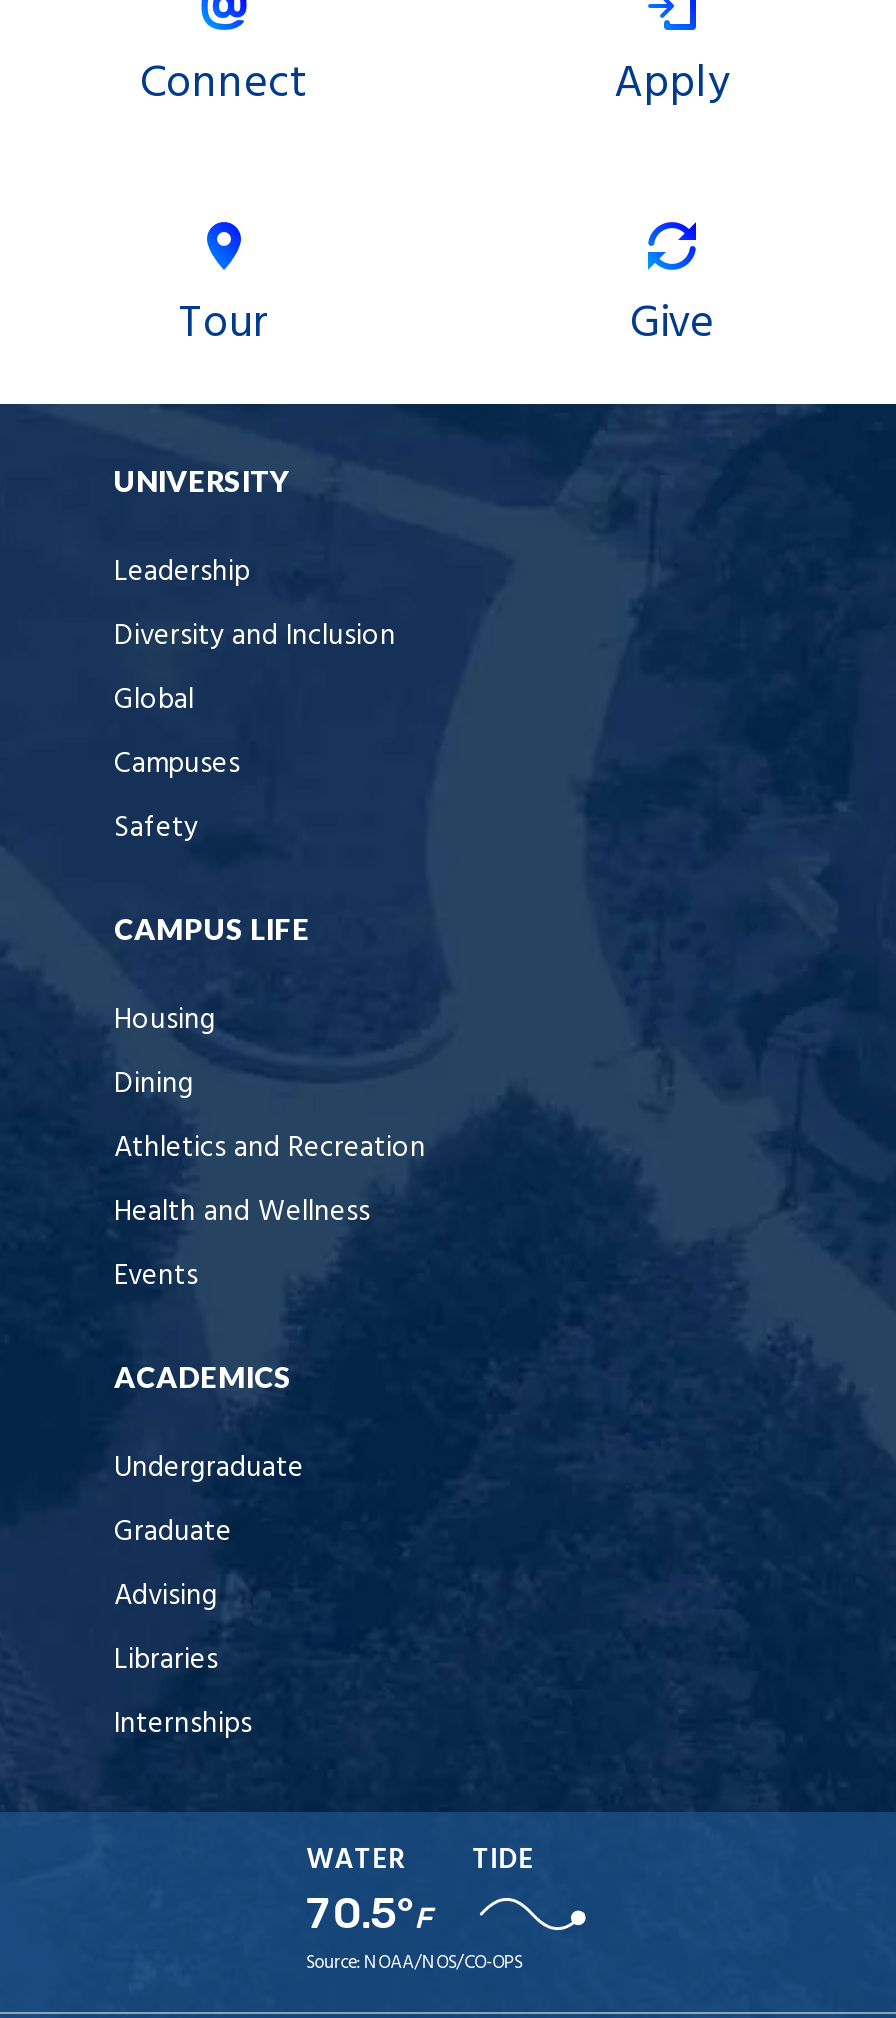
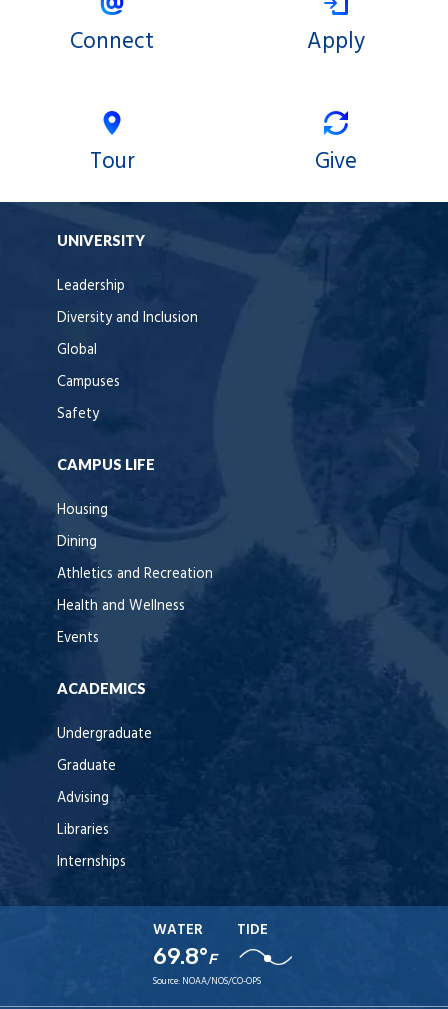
[306,1886,432,1940] 70.5°F -> [153,943,217,970] 69.8°F

